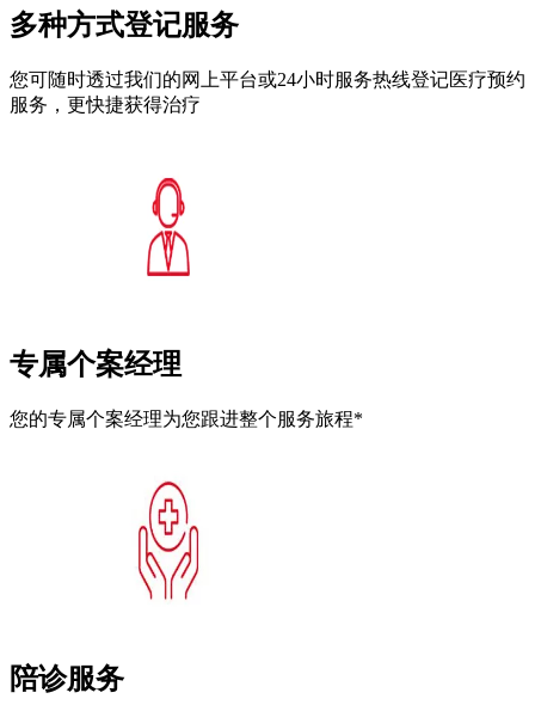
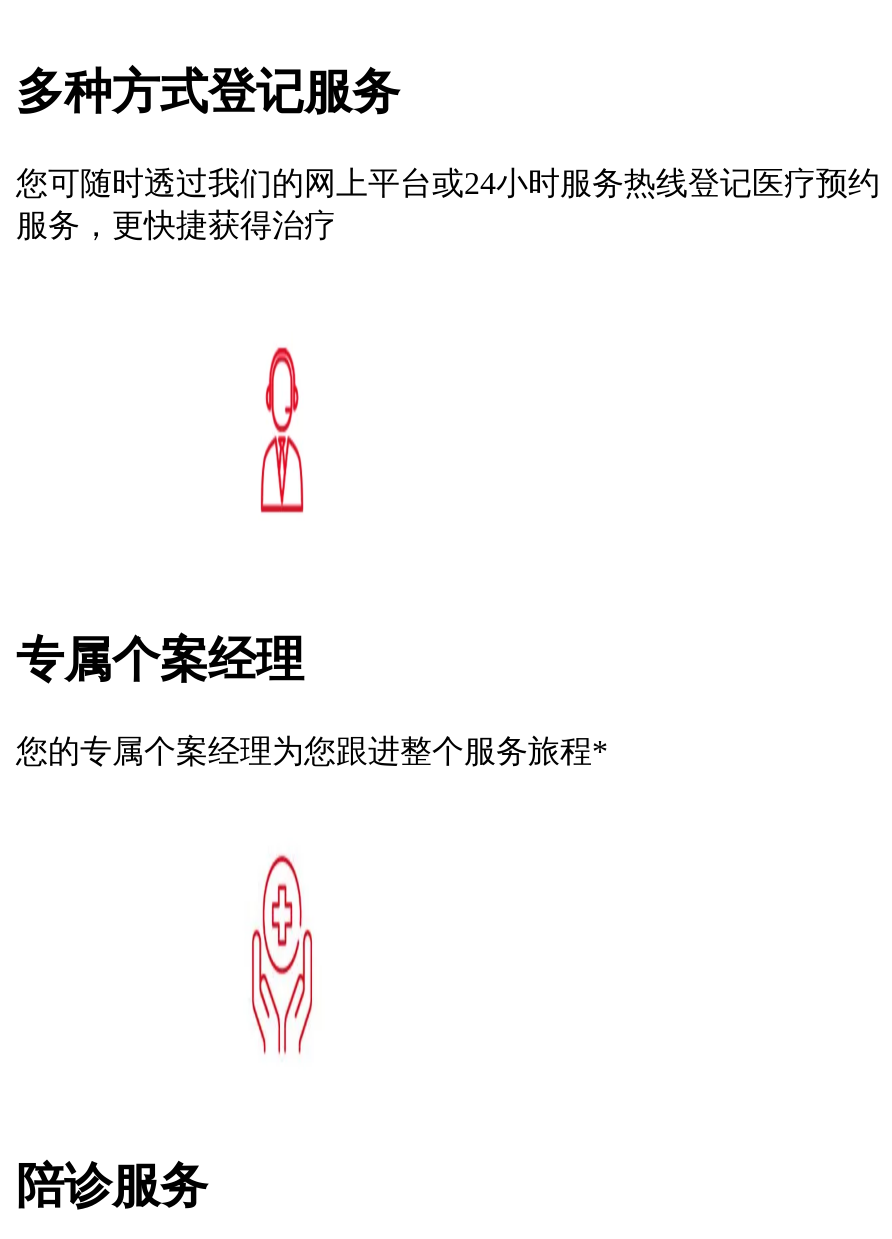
[146,179,191,277] [image] -> [246,345,318,515] [image]
[137,483,199,600] [image] -> [232,855,332,1053] [image]

